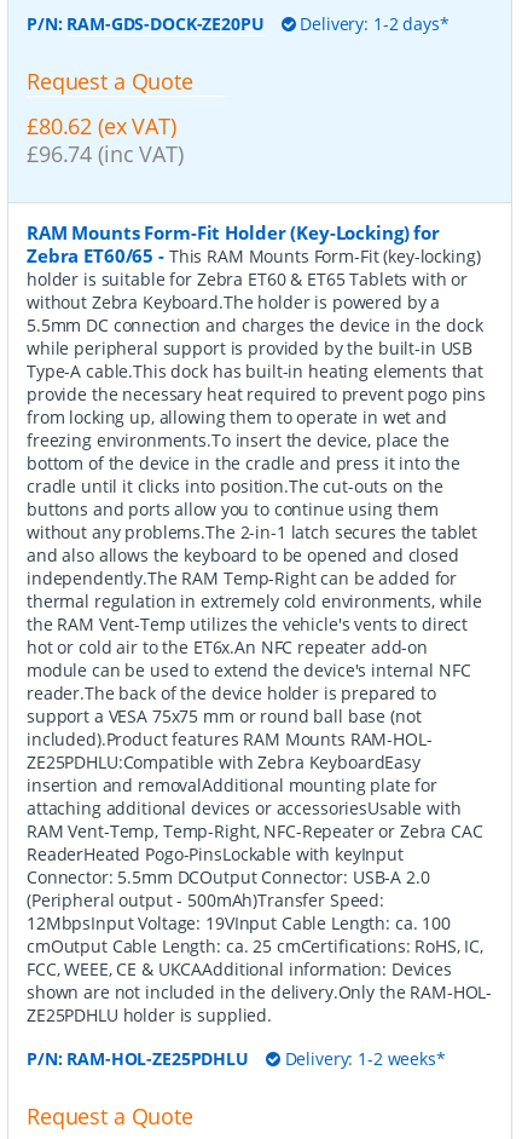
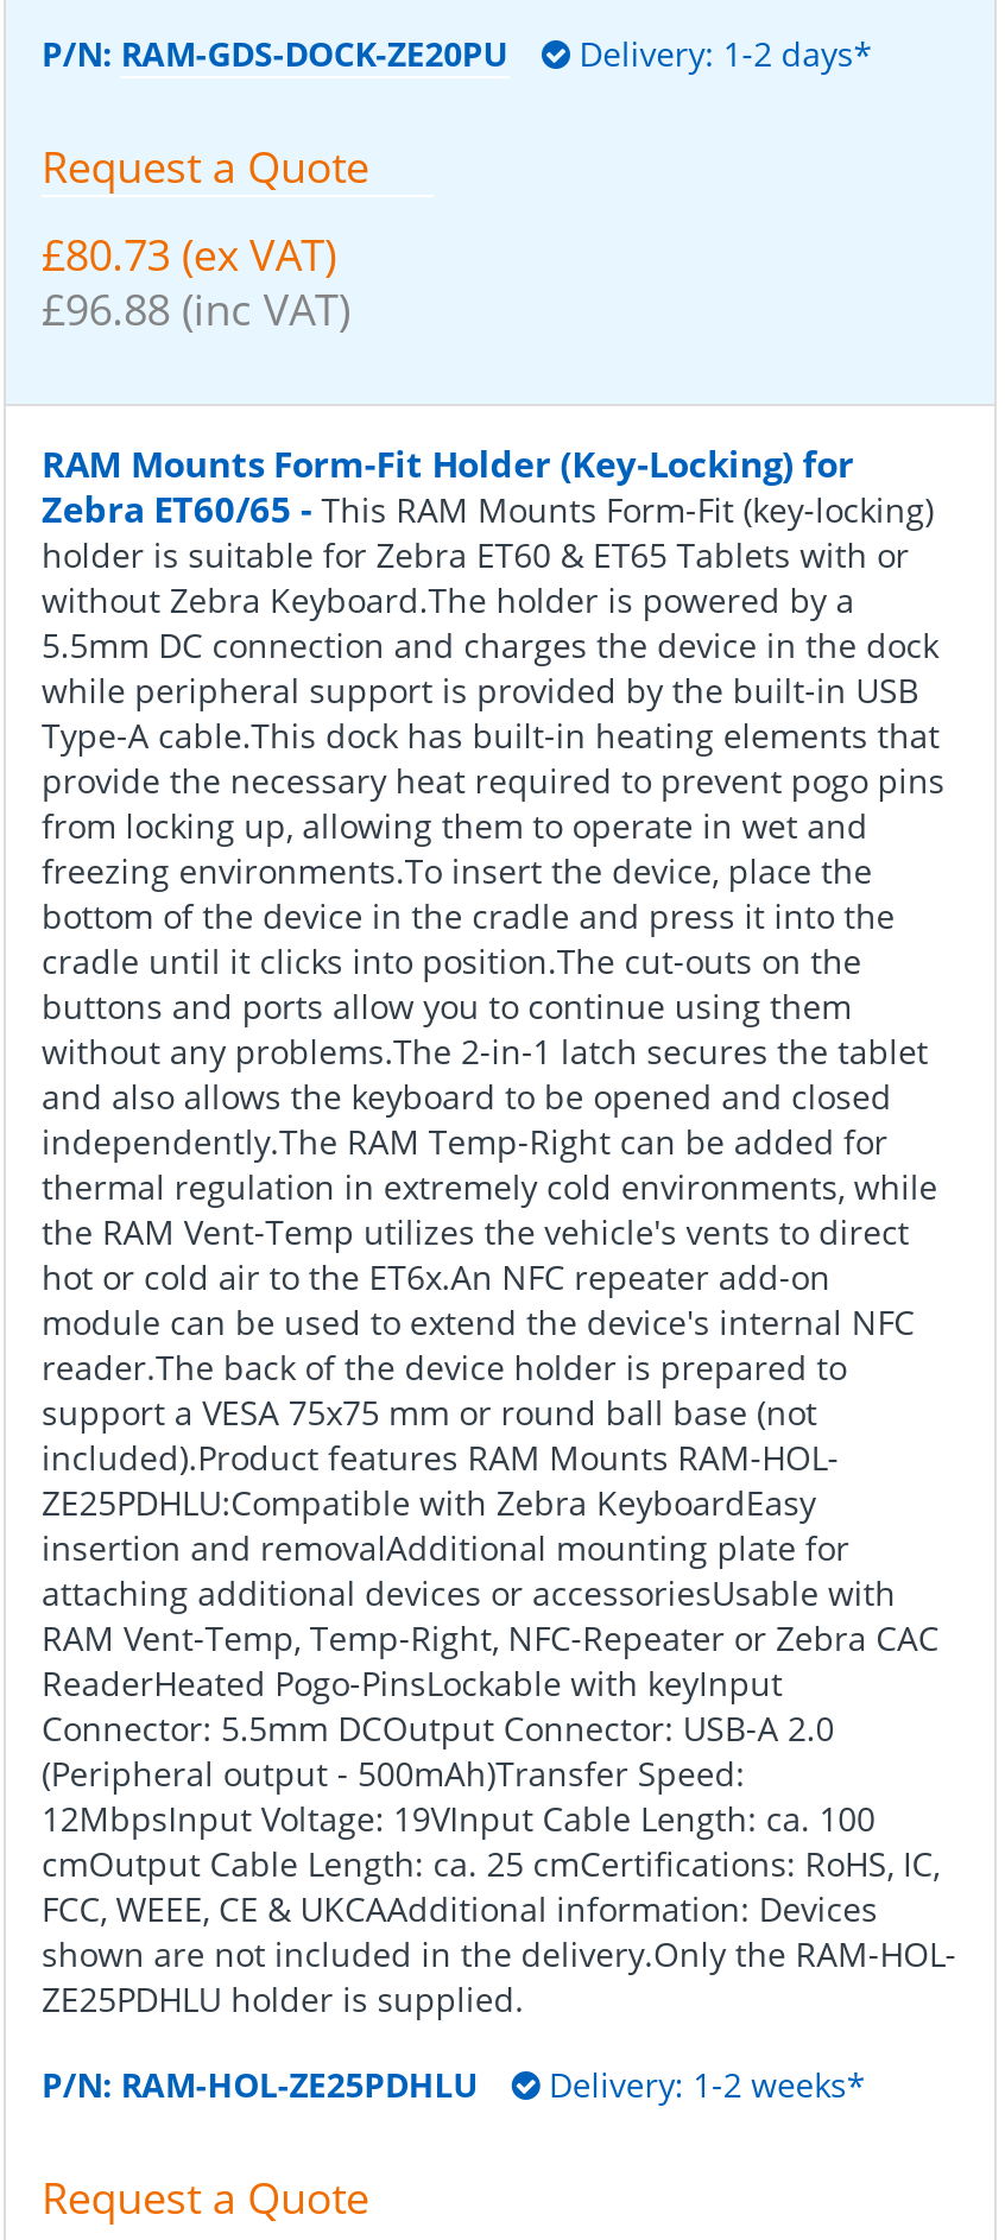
[27,112,176,141] £80.62 (ex VAT) -> [42,226,336,283] £80.73 (ex VAT)
[27,139,183,168] £96.74 (inc VAT) -> [42,281,350,338] £96.88 (inc VAT)

